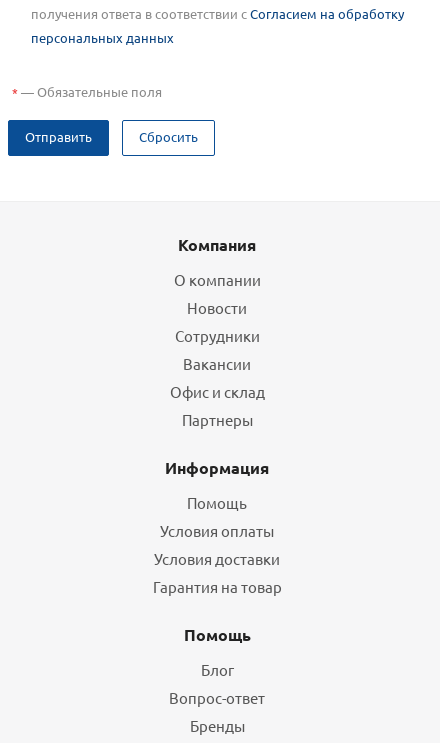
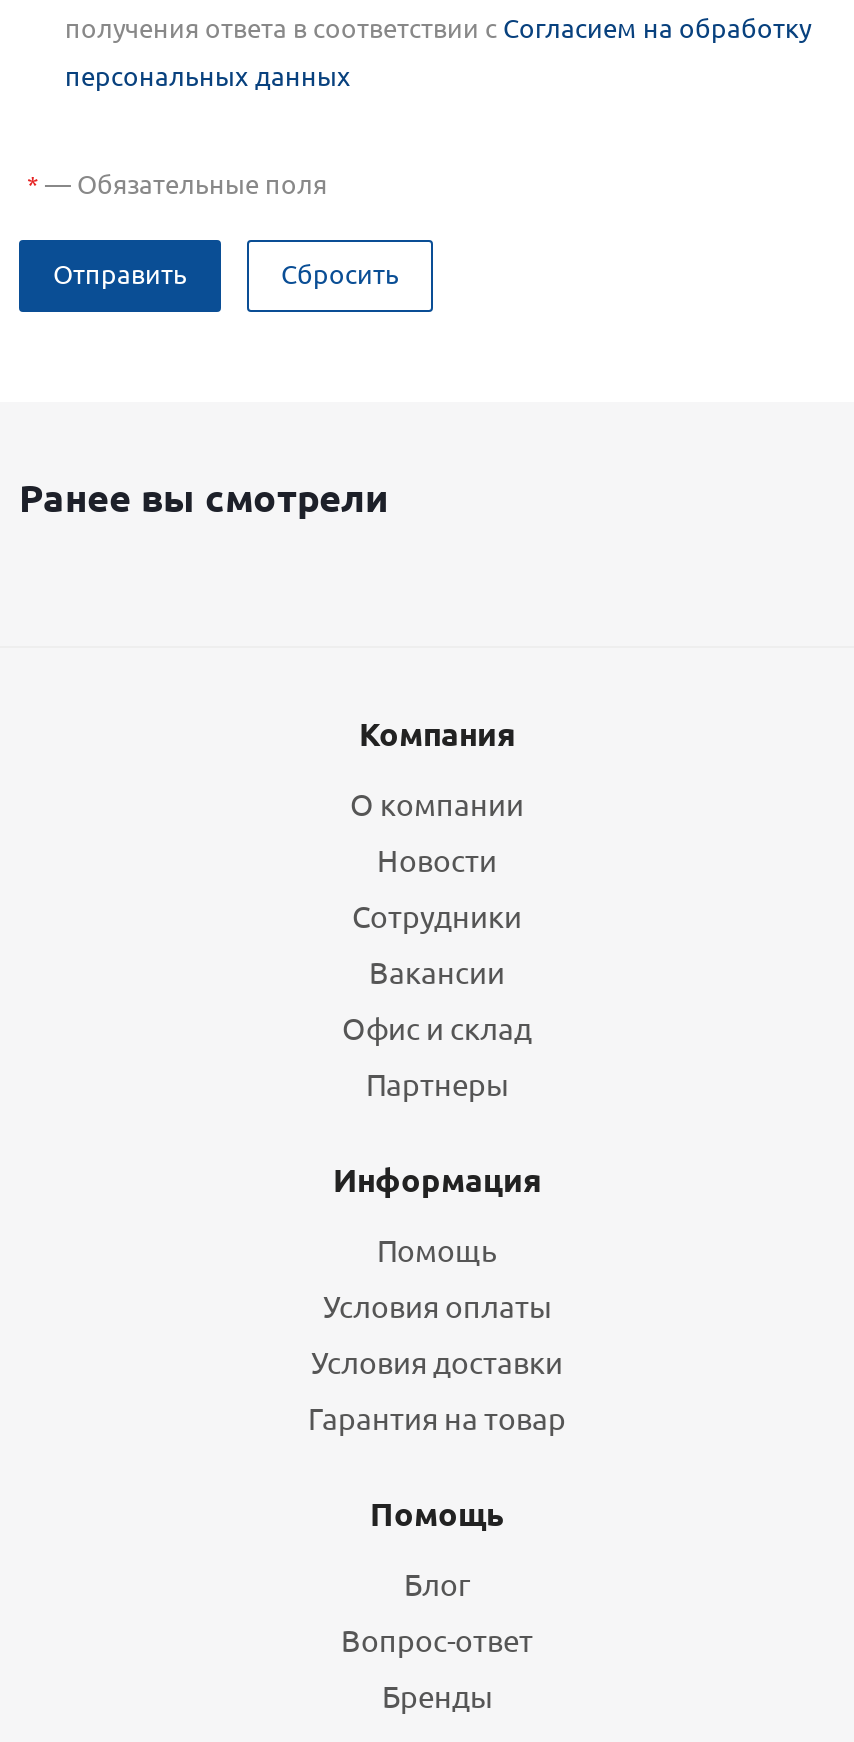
none -> [19,472,389,522] Ранее вы смотрели

